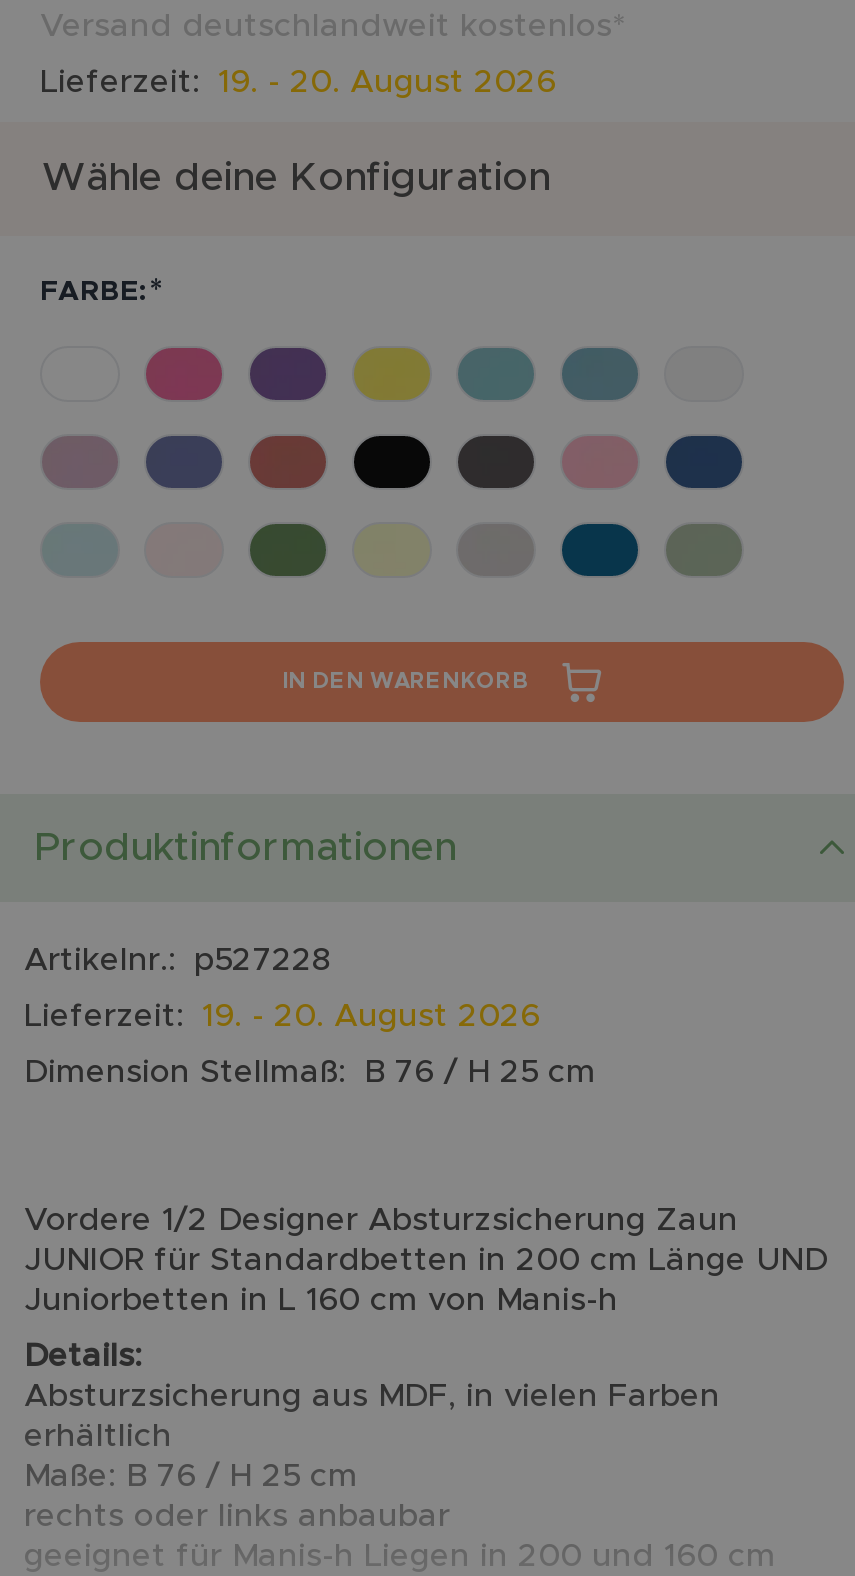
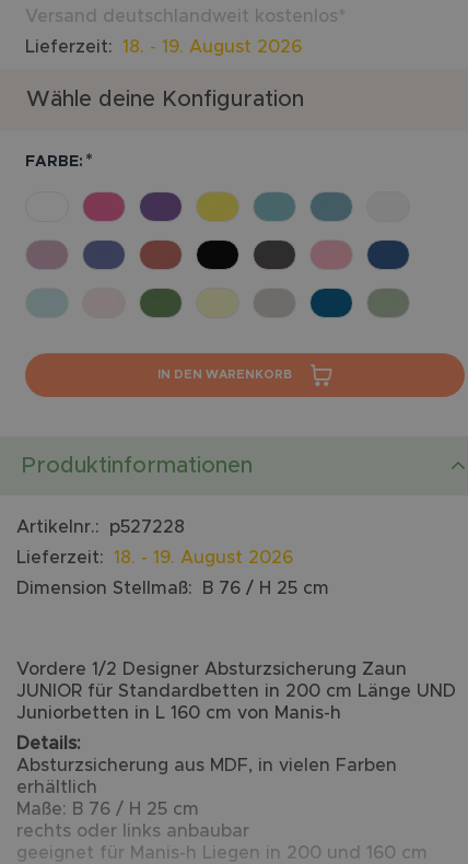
[40,65,556,97] Lieferzeit: 19. - 20. August 2026 -> [25,38,302,55] Lieferzeit: 18. - 19. August 2026
[24,1000,540,1032] Lieferzeit: 19. - 20. August 2026 -> [16,549,293,566] Lieferzeit: 18. - 19. August 2026

